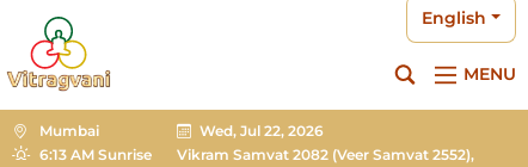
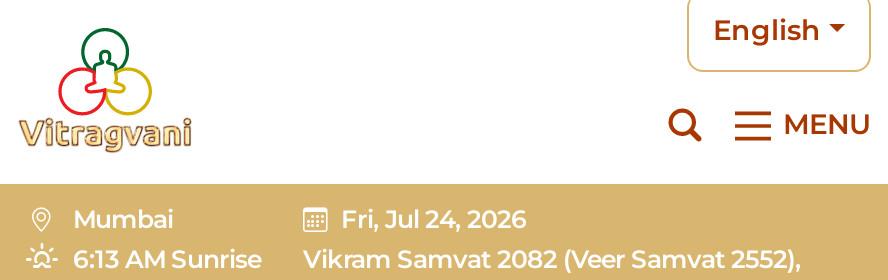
[199,122,324,140] Wed, Jul 22, 2026 -> [341,204,527,234] Fri, Jul 24, 2026

